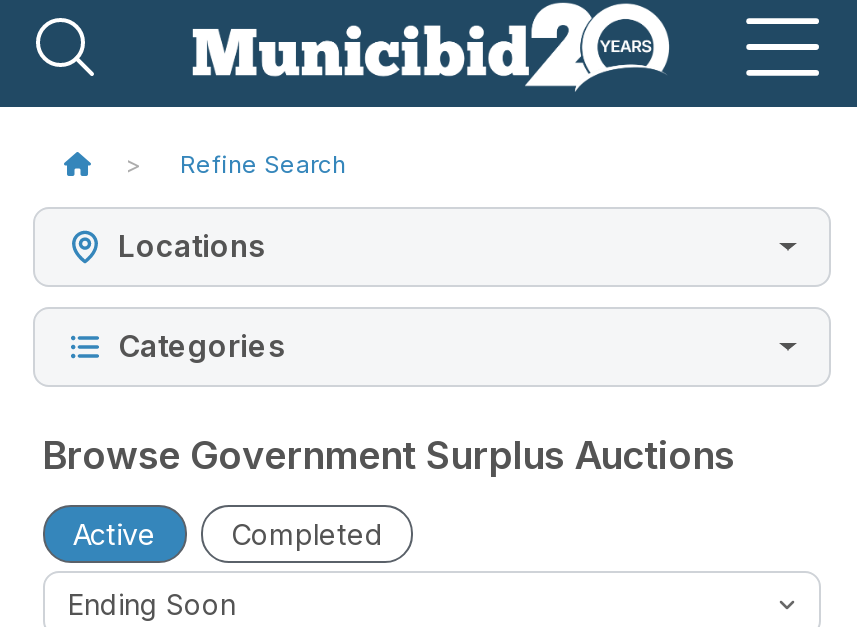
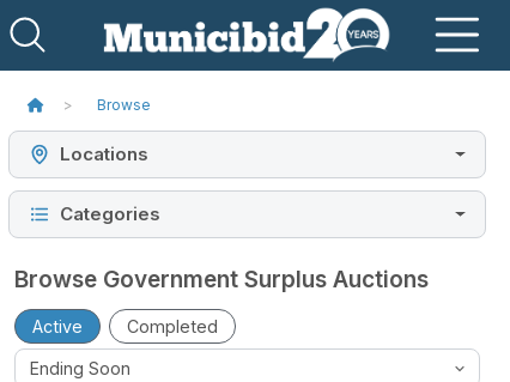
[180,149,346,179] Refine Search -> [96,96,150,114] Browse

